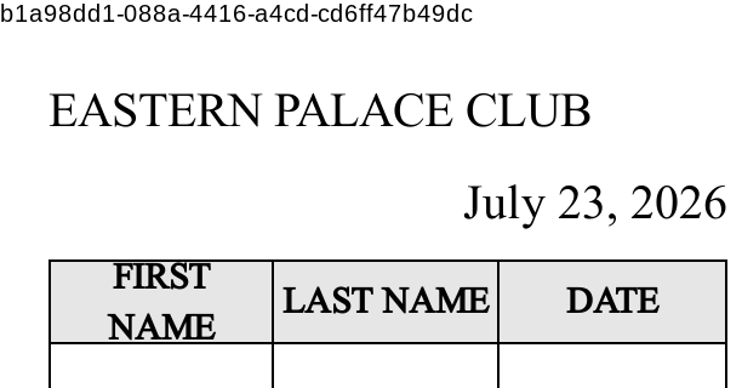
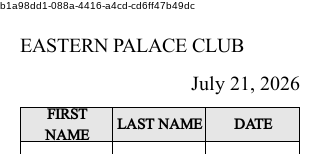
[463,175,727,228] July 23, 2026 -> [191,72,300,94] July 21, 2026

